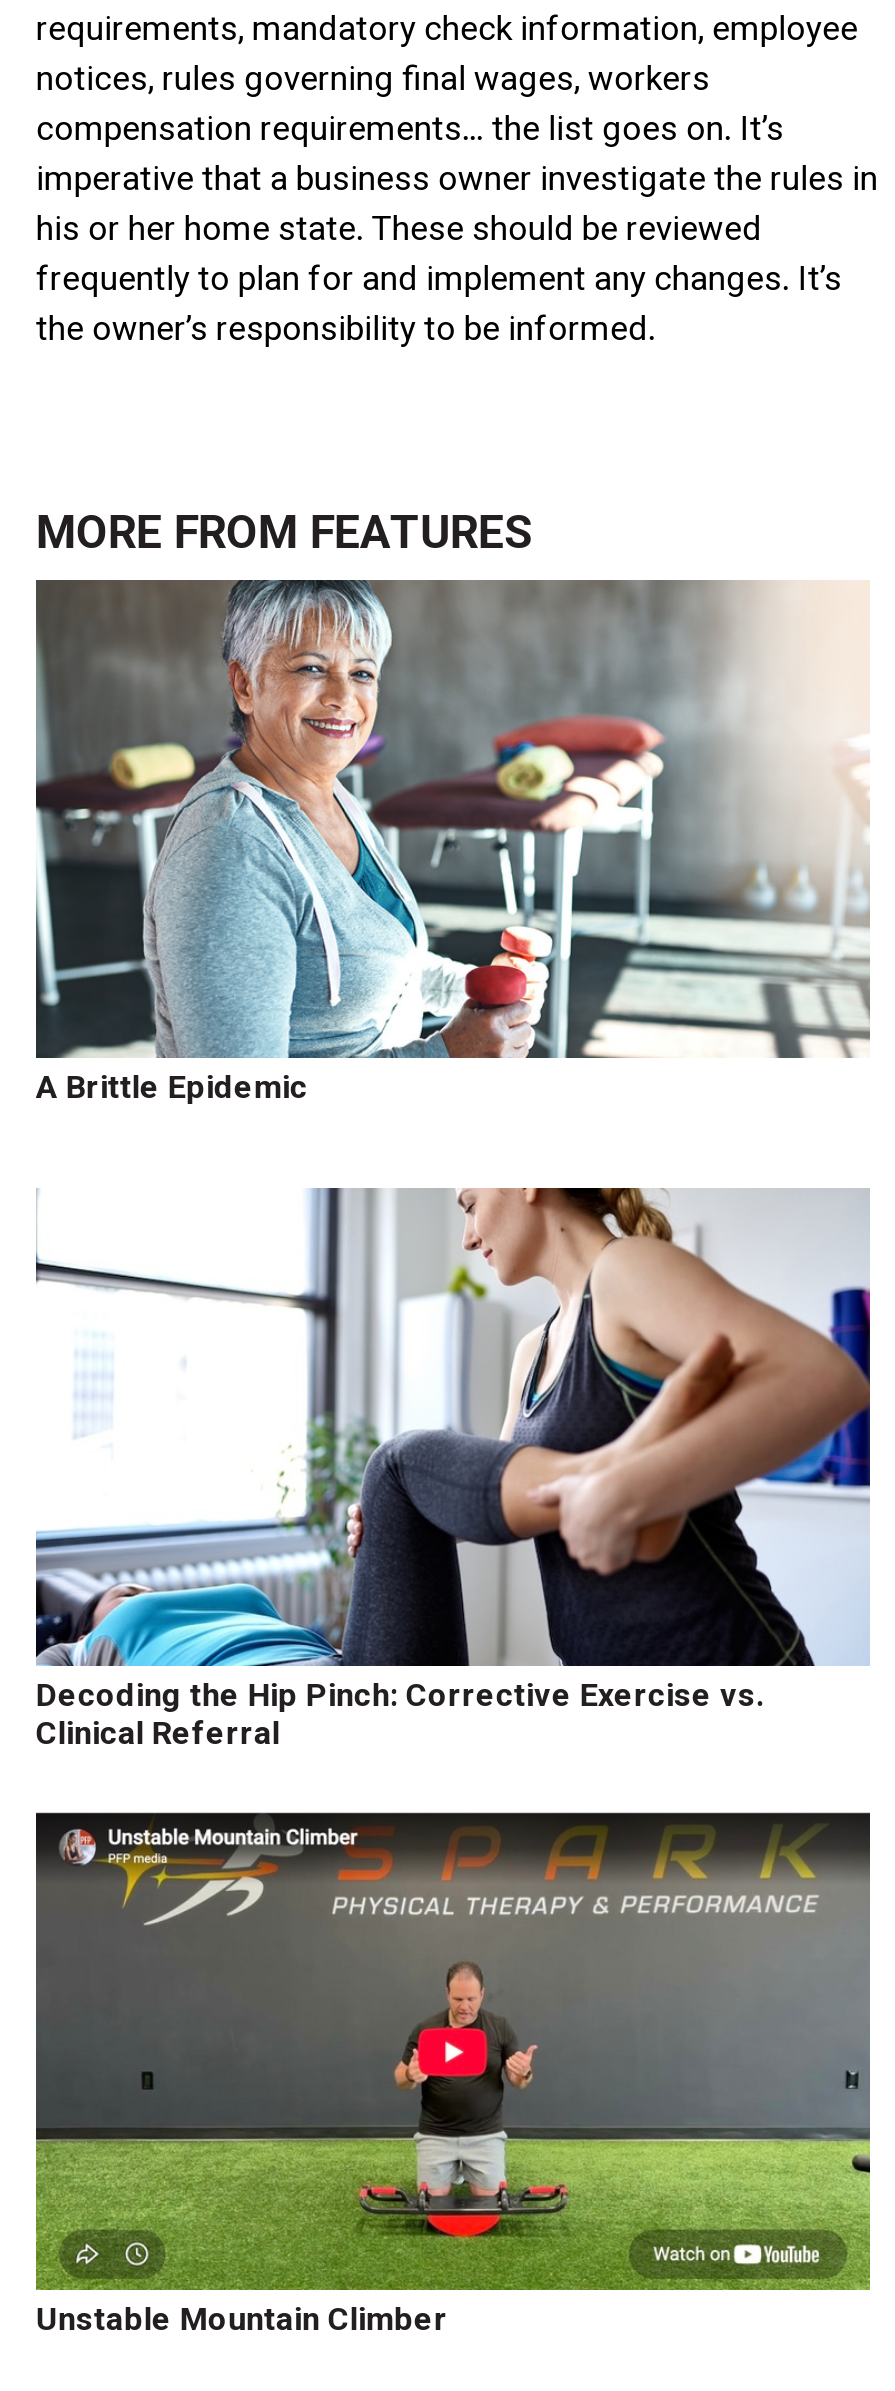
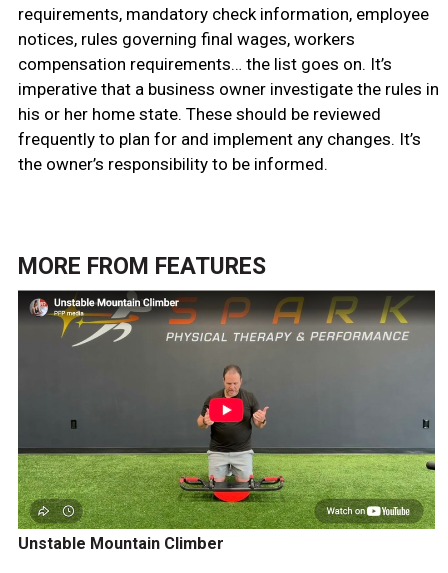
[34,580,870,1106] [image] | A Brittle Epidemic -> none
[34,1186,872,1752] [image] | Decoding the Hip Pinch: Corrective Exercise vs. | Clinical Referral -> none

